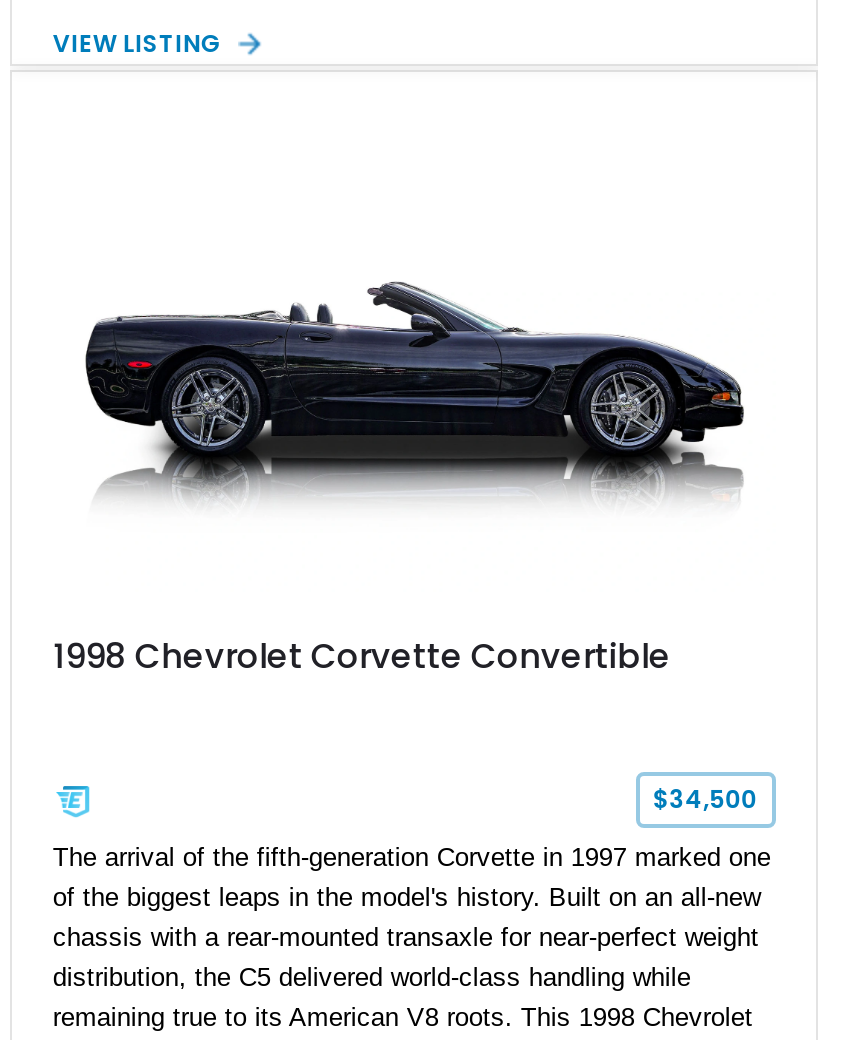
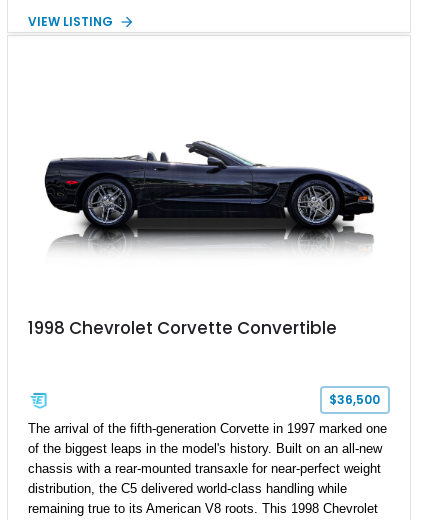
[653,783,757,817] $34,500 -> [329,391,380,408] $36,500

